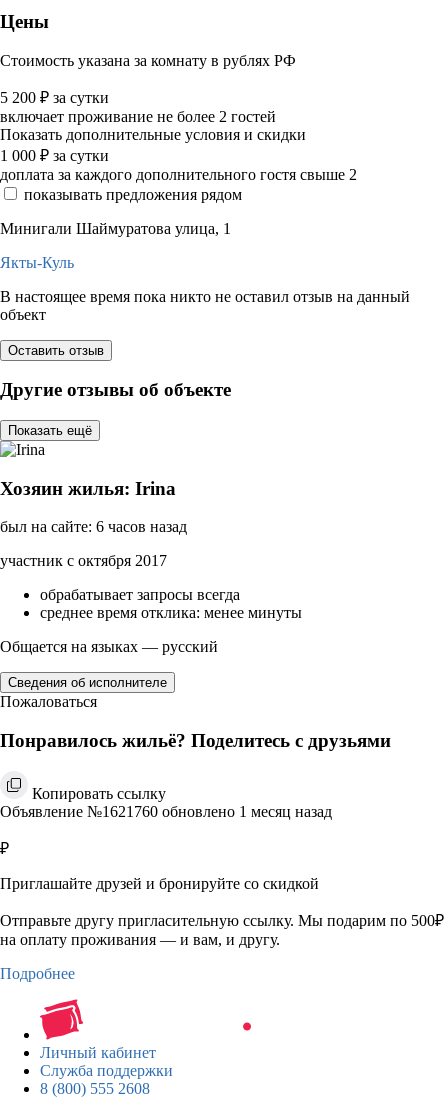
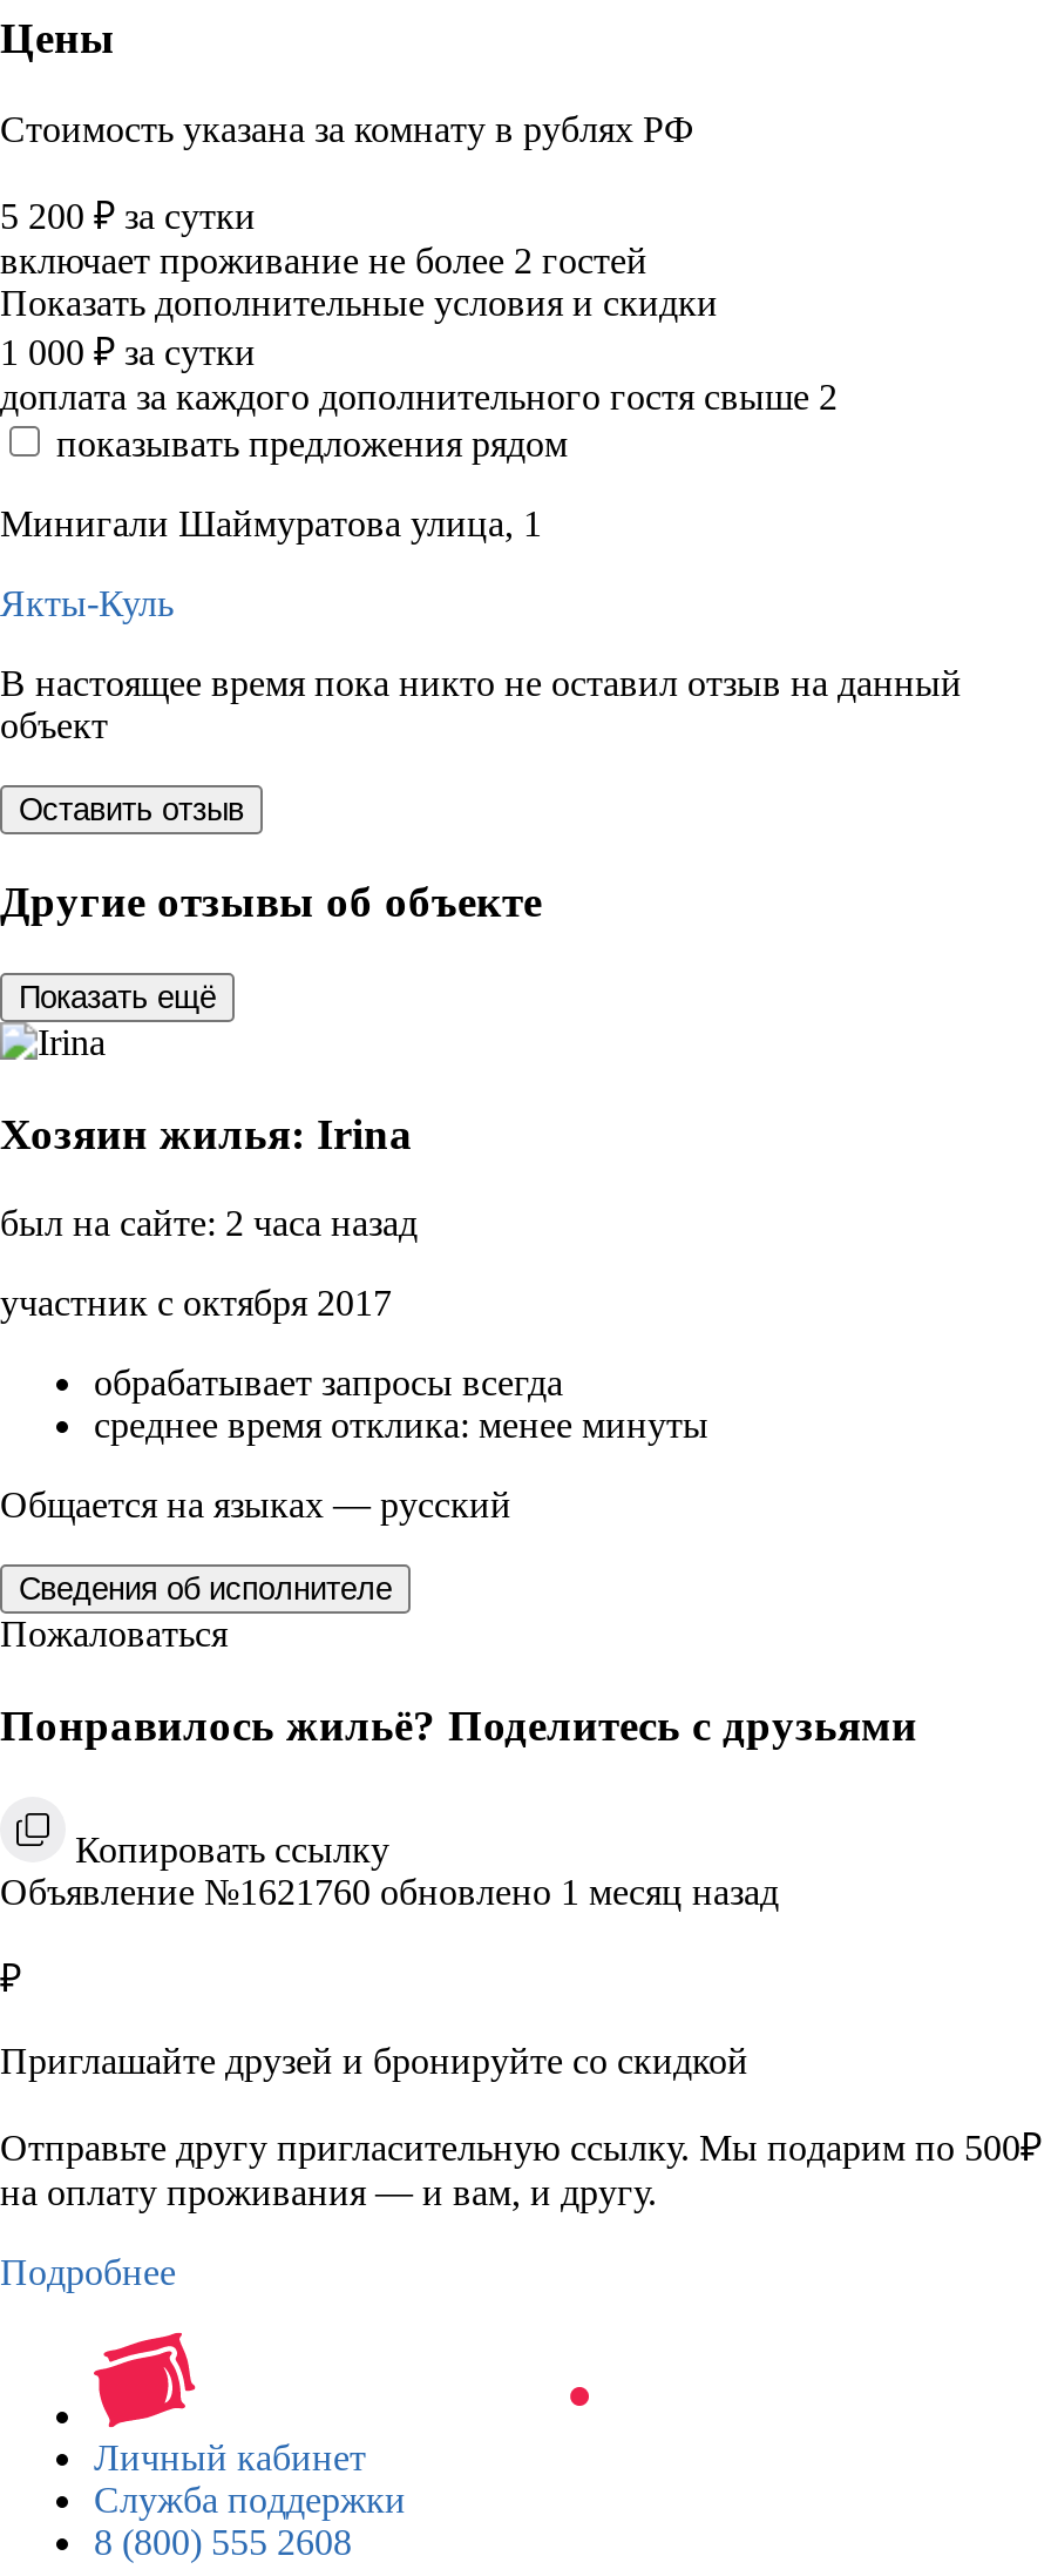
[0,518,187,535] был на сайте: 6 часов назад -> [0,1204,418,1244] был на сайте: 2 часа назад

